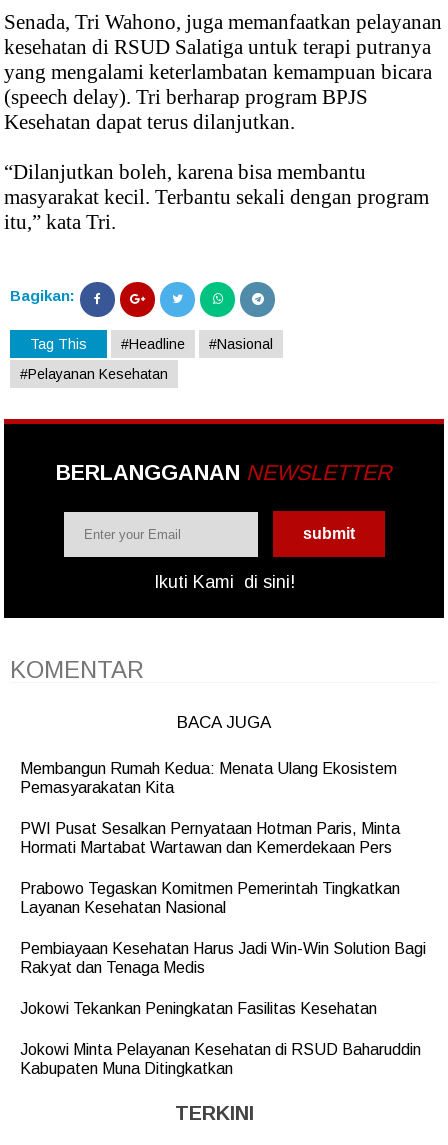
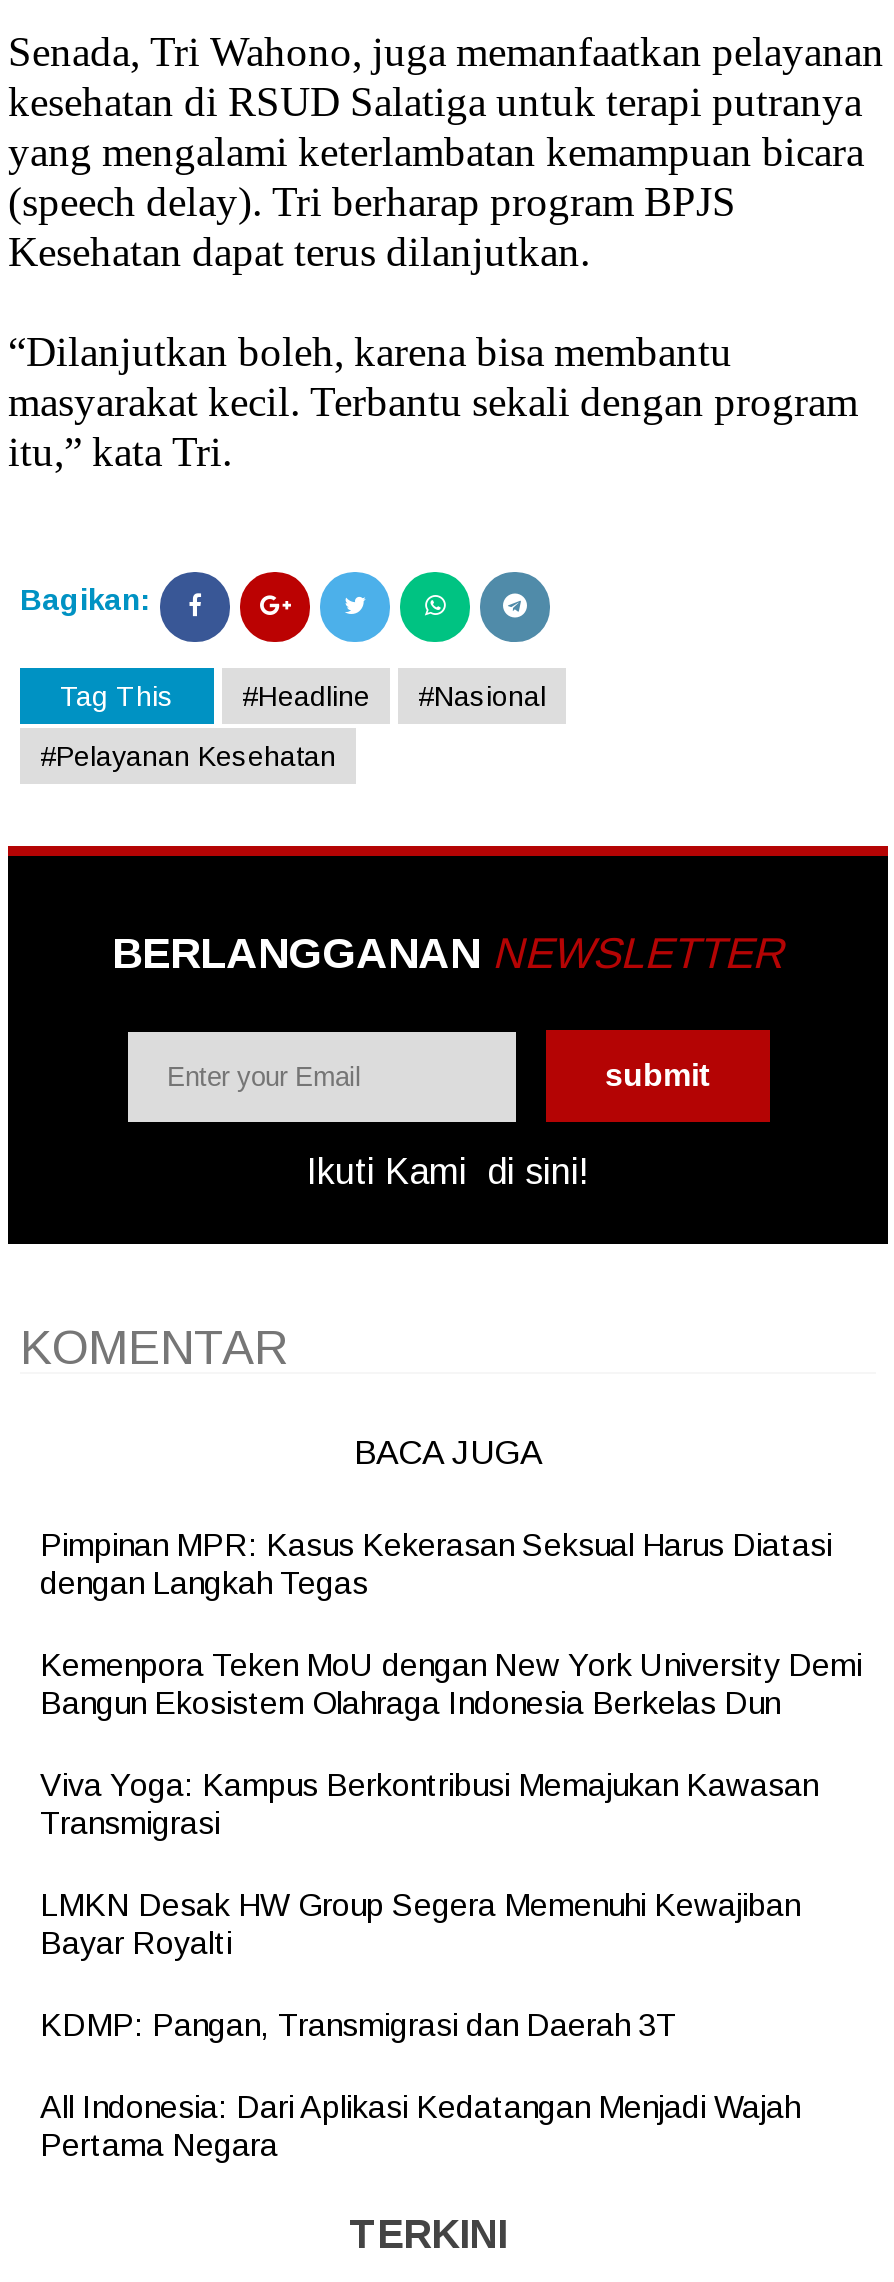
[20,760,397,796] Membangun Rumah Kedua: Menata Ulang Ekosistem | Pemasyarakatan Kita -> [40,1527,832,1599] Pimpinan MPR: Kasus Kekerasan Seksual Harus Diatasi | dengan Langkah Tegas
[20,820,400,856] PWI Pusat Sesalkan Pernyataan Hotman Paris, Minta | Hormati Martabat Wartawan dan Kemerdekaan Pers -> [40,1647,862,1719] Kemenpora Teken MoU dengan New York University Demi | Bangun Ekosistem Olahraga Indonesia Berkelas Dun
[20,880,400,916] Prabowo Tegaskan Komitmen Pemerintah Tingkatkan | Layanan Kesehatan Nasional -> [40,1767,818,1839] Viva Yoga: Kampus Berkontribusi Memajukan Kawasan | Transmigrasi
[20,940,426,976] Pembiayaan Kesehatan Harus Jadi Win-Win Solution Bagi | Rakyat dan Tenaga Medis -> [40,1887,800,1959] LMKN Desak HW Group Segera Memenuhi Kewajiban | Bayar Royalti
[20,1000,377,1017] Jokowi Tekankan Peningkatan Fasilitas Kesehatan -> [40,2007,678,2041] KDMP: Pangan, Transmigrasi dan Daerah 3T
[20,1041,421,1077] Jokowi Minta Pelayanan Kesehatan di RSUD Baharuddin | Kabupaten Muna Ditingkatkan -> [40,2089,800,2161] All Indonesia: Dari Aplikasi Kedatangan Menjadi Wajah | Pertama Negara

